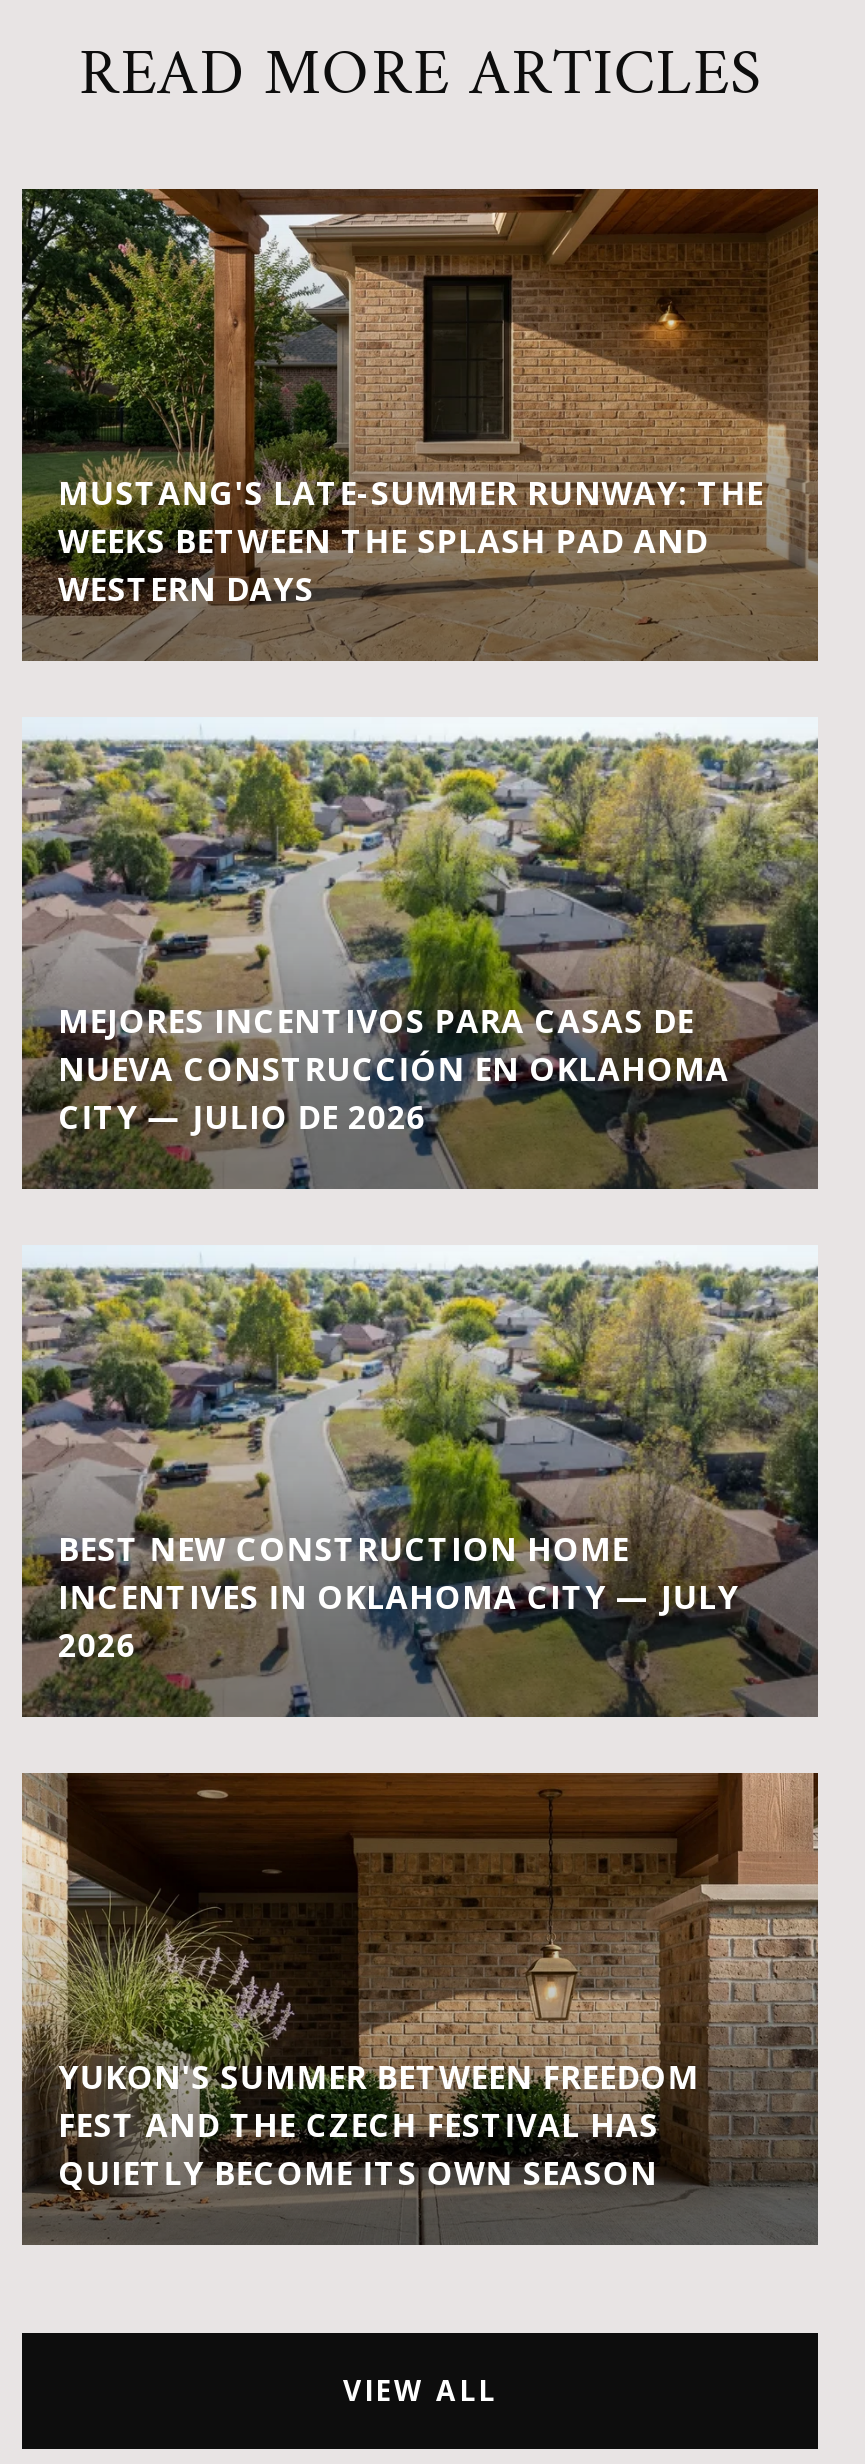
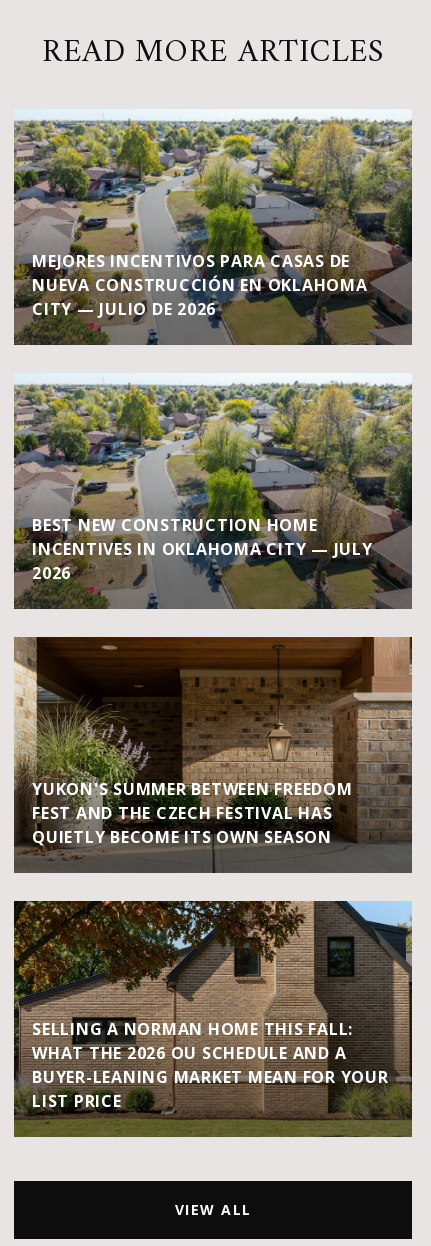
[20,187,820,661] [image] | MUSTANG'S LATE-SUMMER RUNWAY: THE | WEEKS BETWEEN THE SPLASH PAD AND | WESTERN DAYS -> none
moved [18,725,822,2195] -> [12,113,414,848]: [image] | MEJORES INCENTIVOS PARA CASAS DE | NUEVA CONSTRUCCIÓN EN OKLAHOMA | ... | FEST AND THE CZECH FESTIVAL HAS | QUIETLY BECOME ITS OWN SEASON
moved [20,2163,178,2239] -> [13,832,92,870]: [image]
none -> [13,900,413,1137] [image] | SELLING A NORMAN HOME THIS FALL: | WHAT THE 2026 OU SCHEDULE AND A | BUYER-LEANING MARKET MEAN FOR YOUR | LIST PRICE

